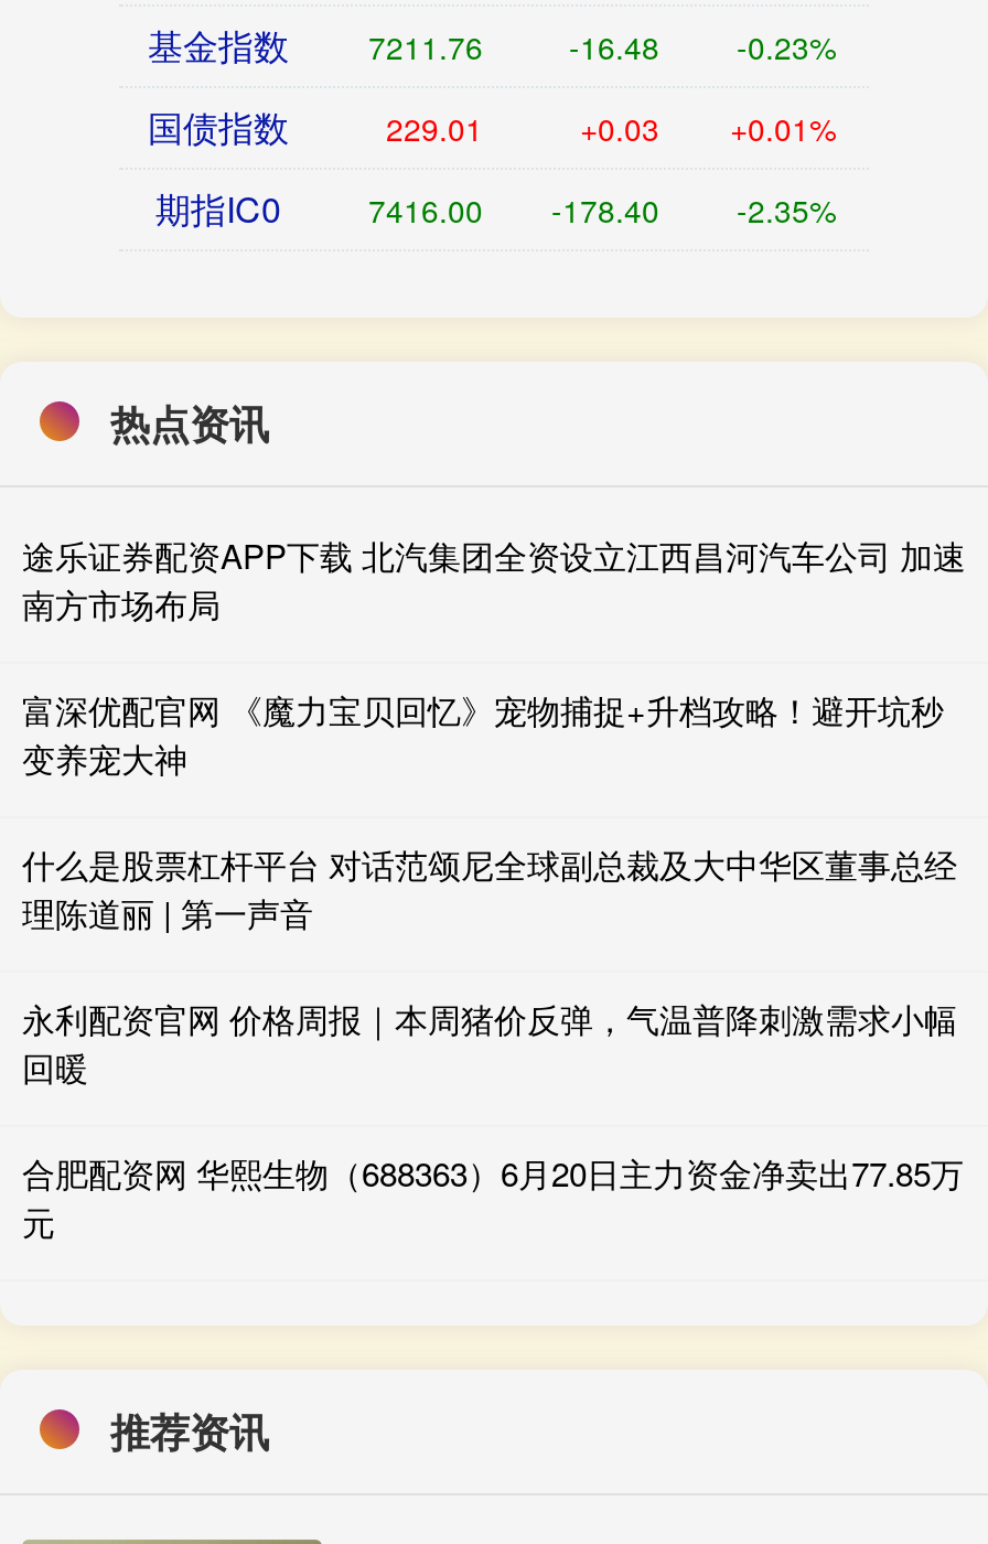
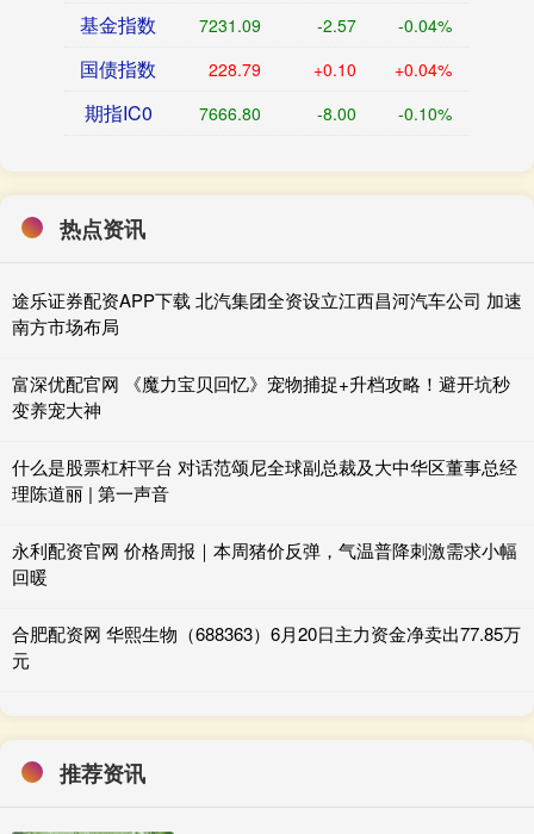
[368,24,483,69] 7211.76 -> [199,13,261,37] 7231.09
[569,24,659,69] -16.48 -> [317,13,356,37] -2.57
[737,24,836,69] -0.23% -> [398,13,452,37] -0.04%
[386,106,483,150] 229.01 -> [209,57,261,81] 228.79
[580,106,659,150] +0.03 -> [313,57,356,81] +0.10
[730,106,836,150] +0.01% -> [395,57,452,81] +0.04%
[368,188,483,232] 7416.00 -> [199,101,261,125] 7666.80
[551,188,659,232] -178.40 -> [317,101,356,125] -8.00
[737,188,836,232] -2.35% -> [398,101,452,125] -0.10%

